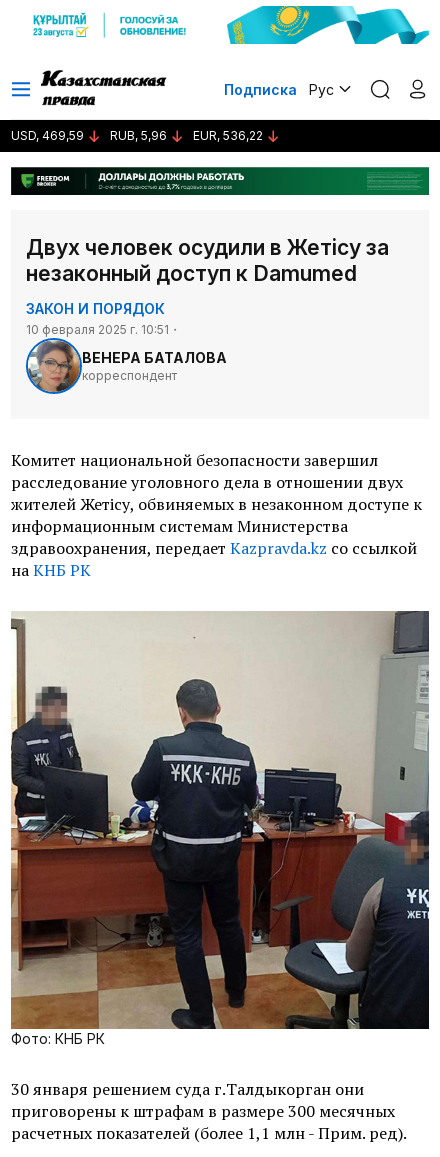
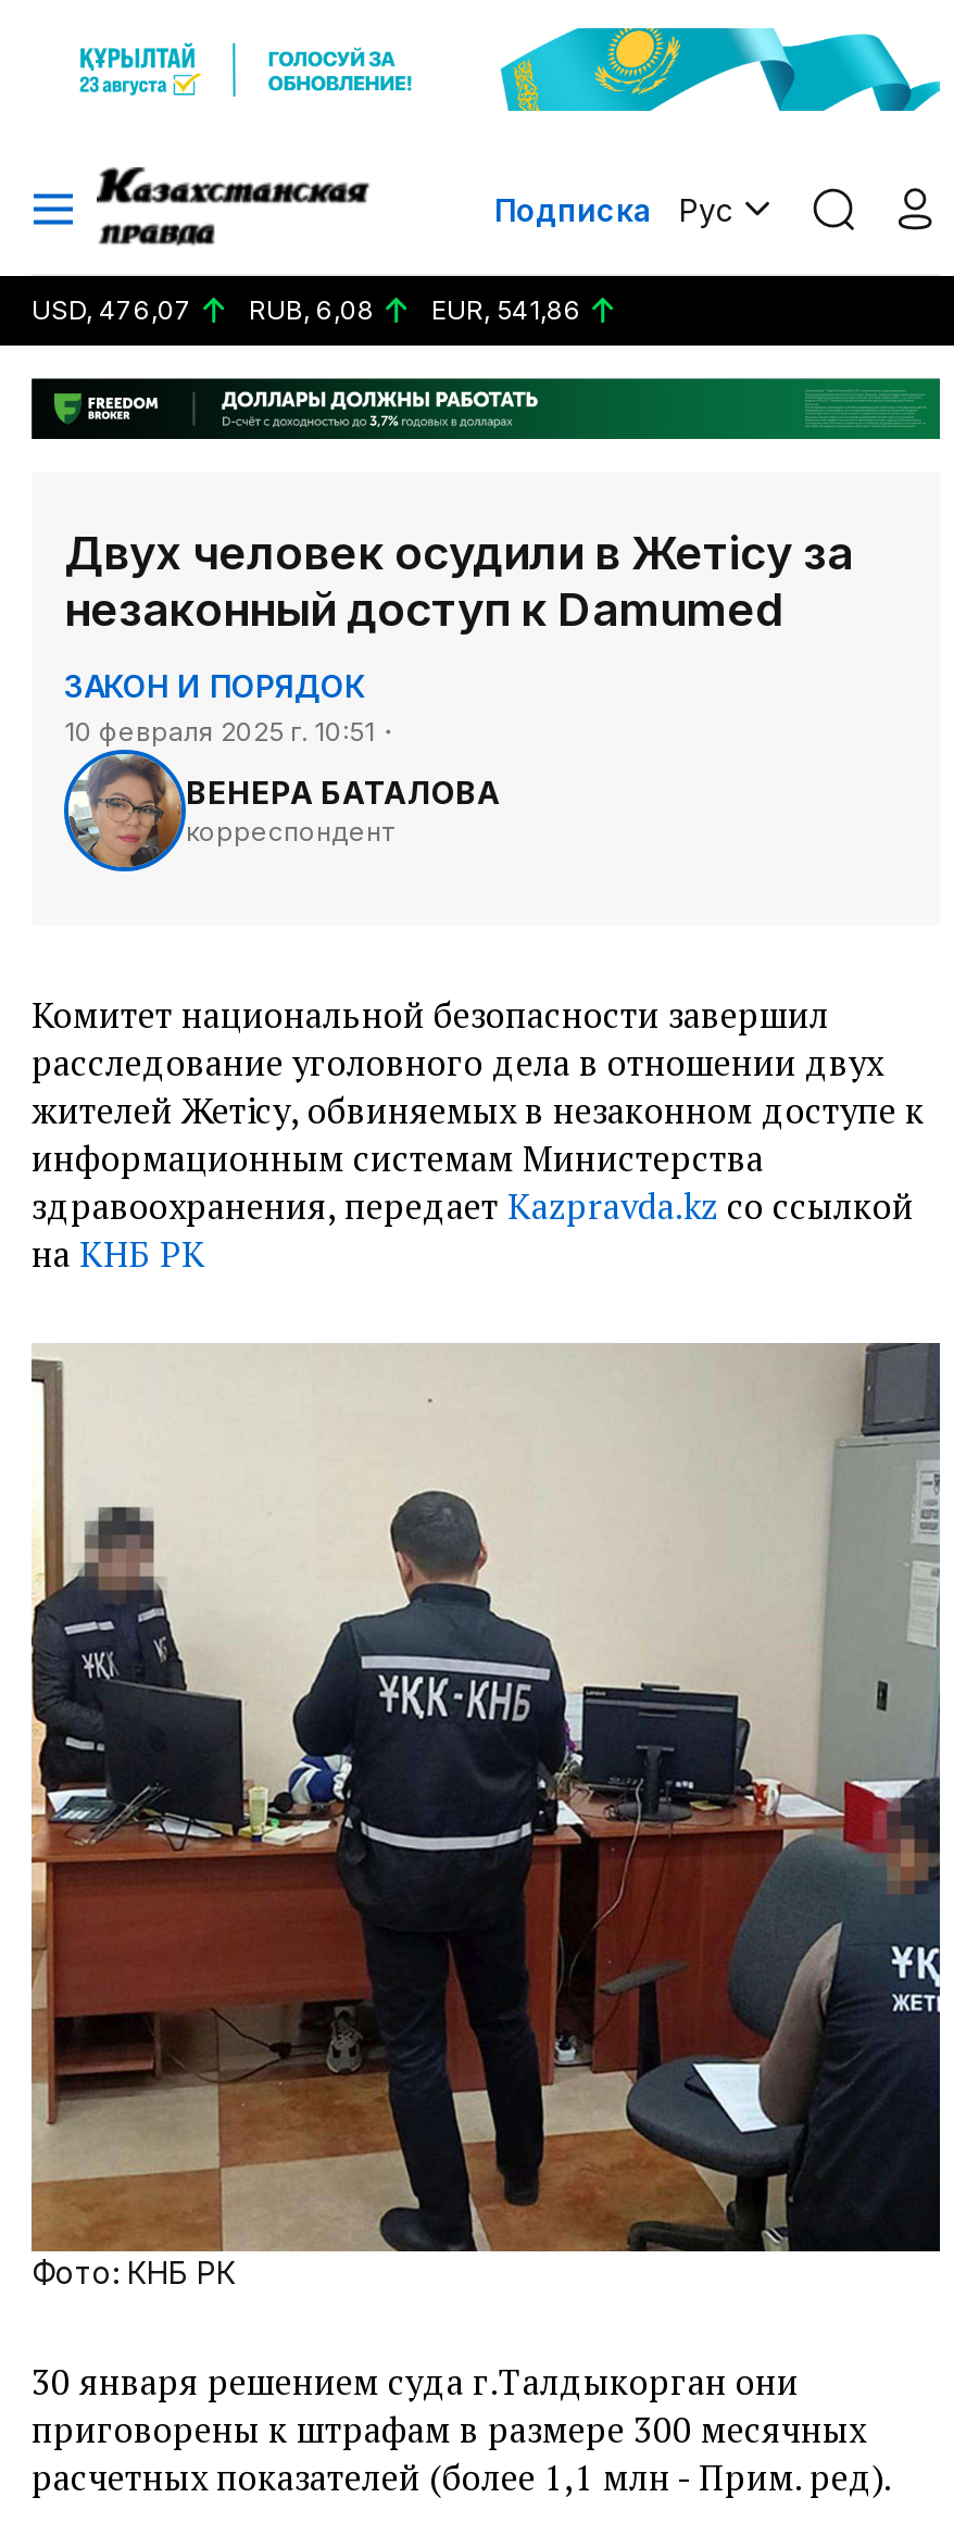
[11,128,84,143] USD, 469,59 -> [32,293,192,326] USD, 476,07
[110,128,167,143] RUB, 5,96 -> [249,293,375,326] RUB, 6,08
[193,128,263,143] EUR, 536,22 -> [431,293,581,326] EUR, 541,86

